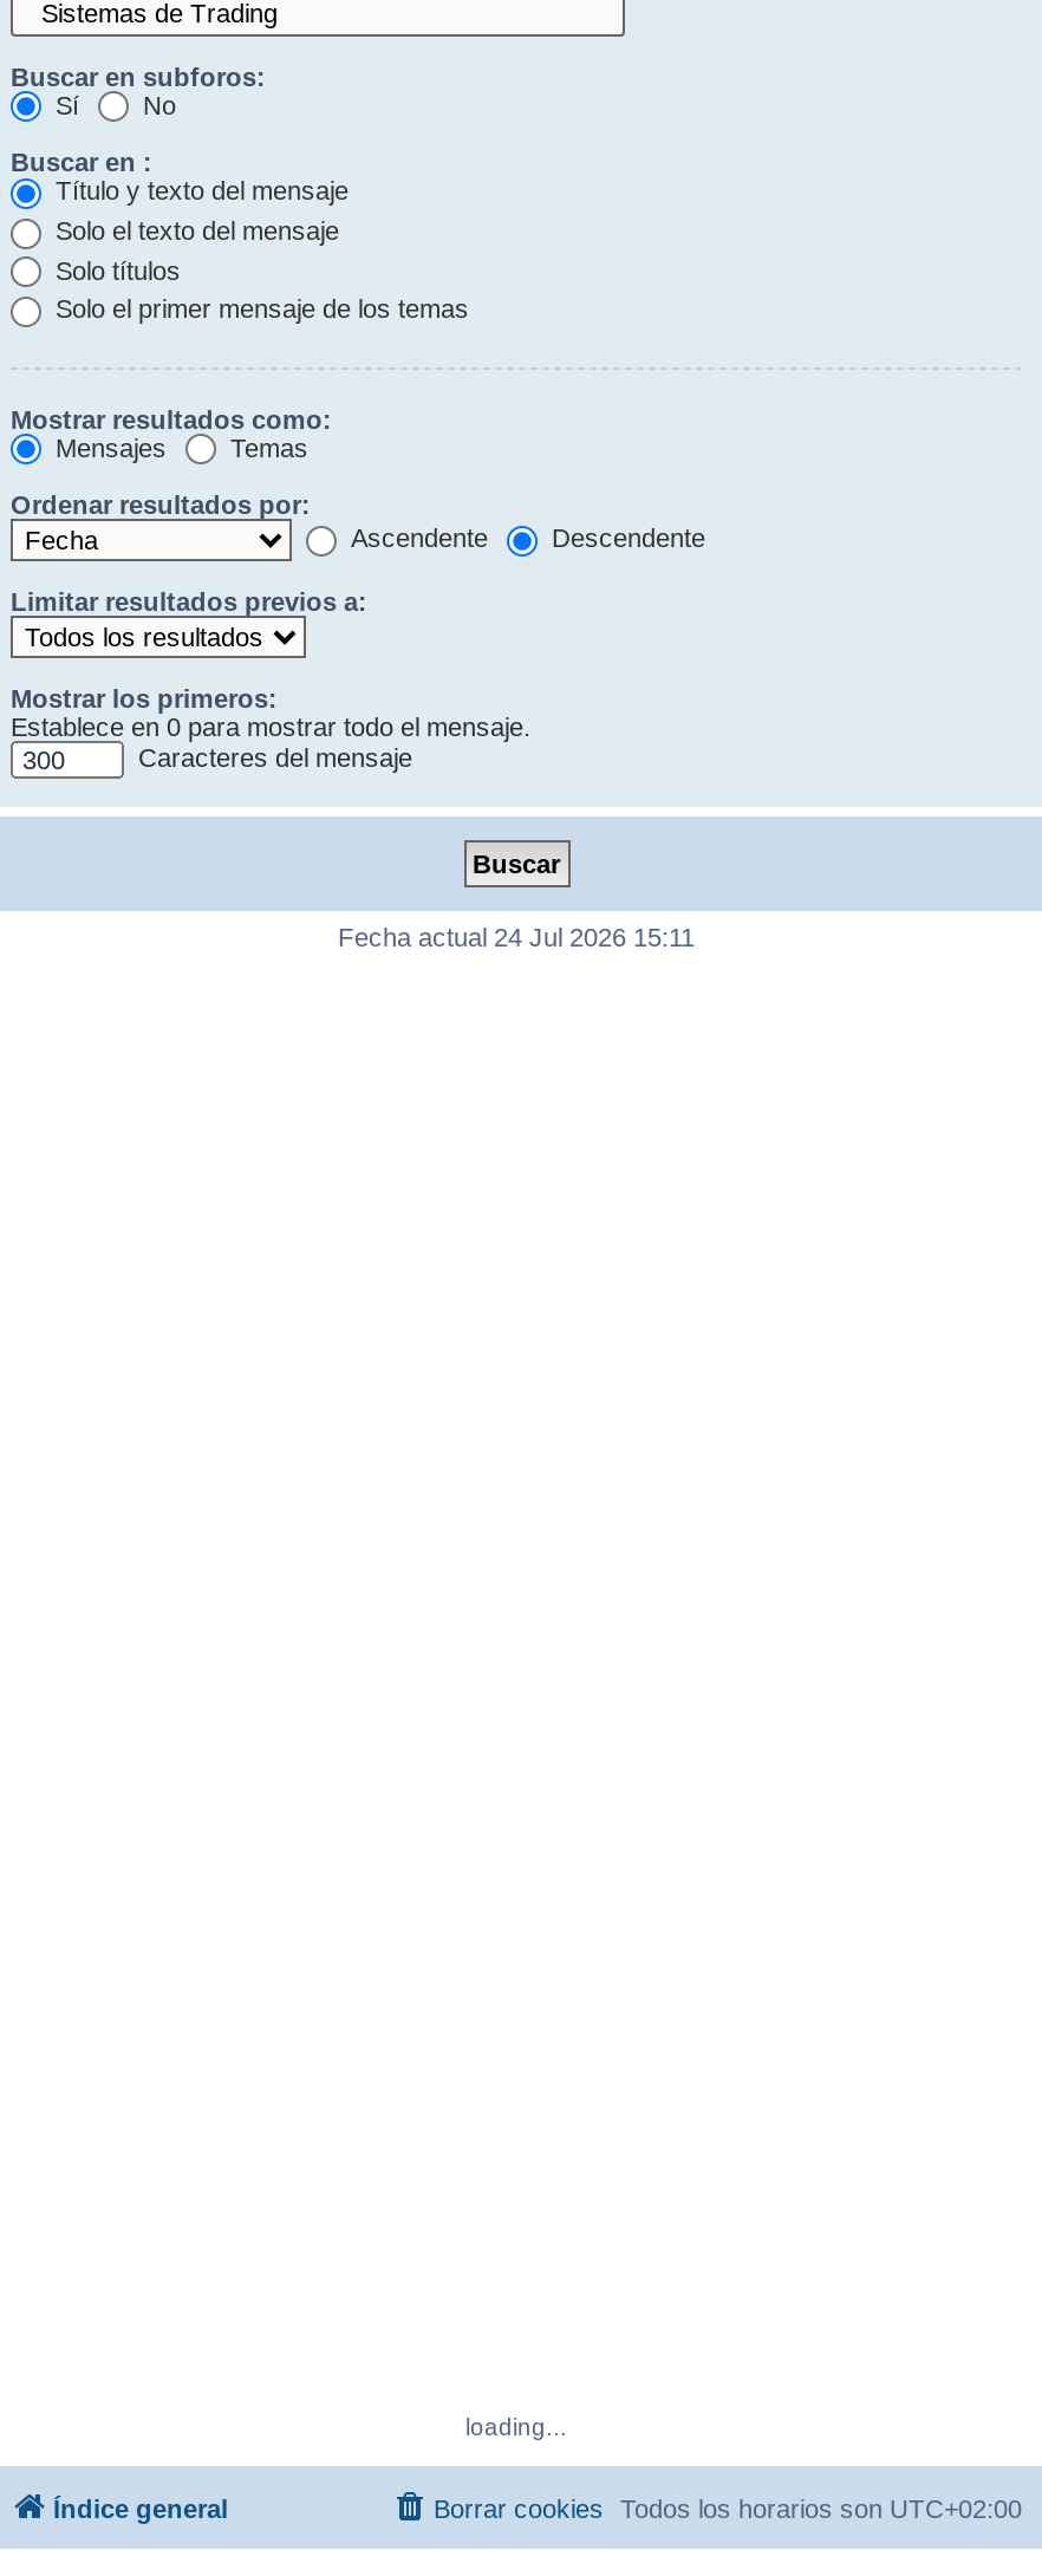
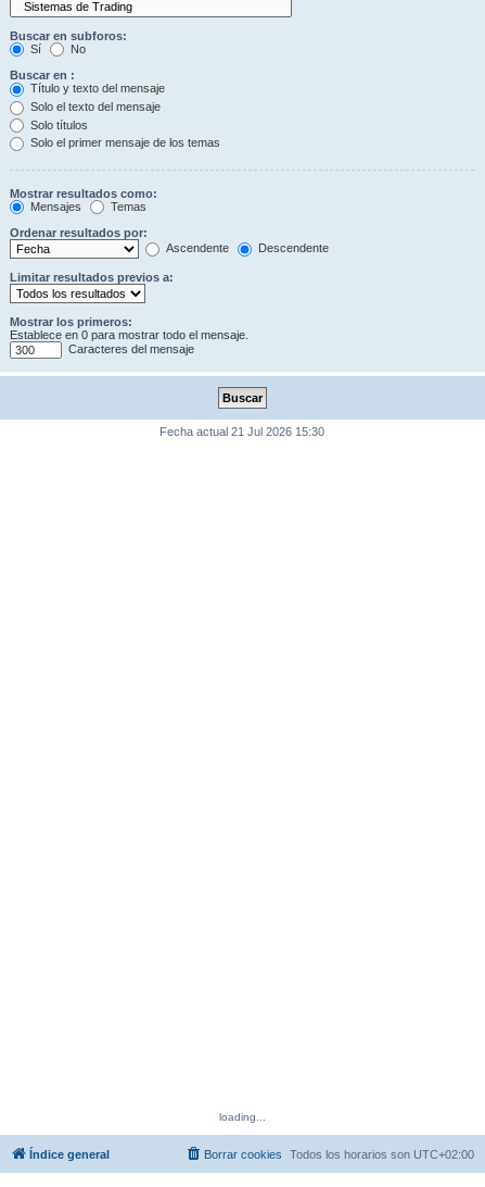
[338,924,695,952] Fecha actual 24 Jul 2026 15:11 -> [159,425,324,438] Fecha actual 21 Jul 2026 15:30

